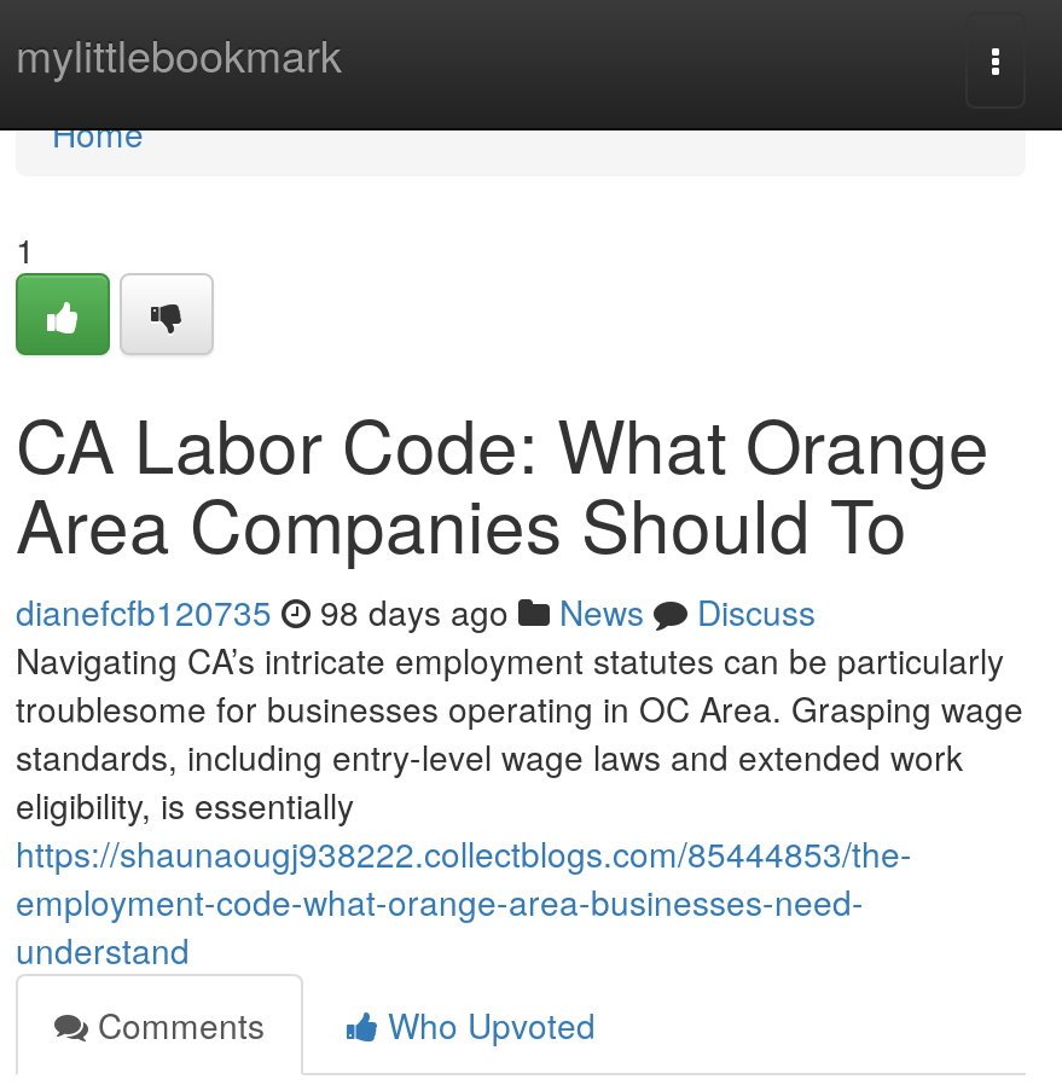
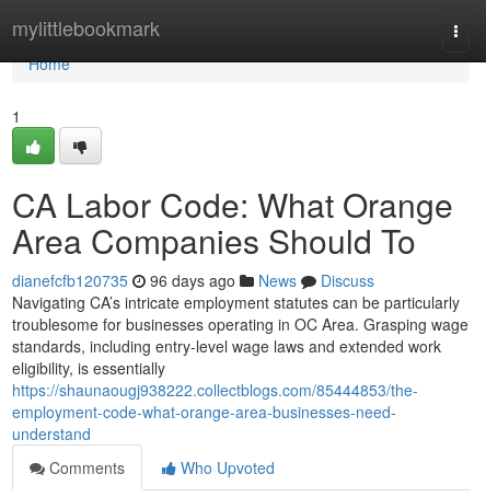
[16,587,816,636] dianefcfb120735 98 days ago News Discuss -> [12,269,374,291] dianefcfb120735 96 days ago News Discuss

